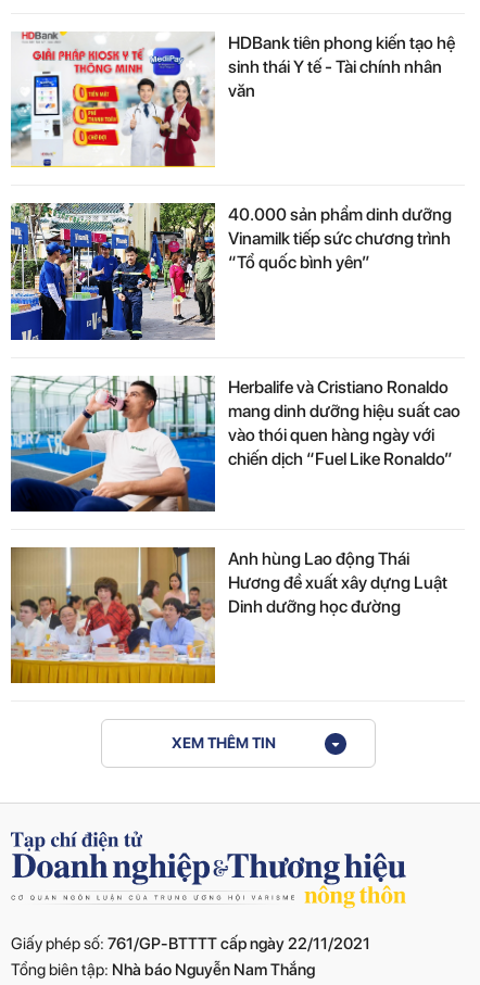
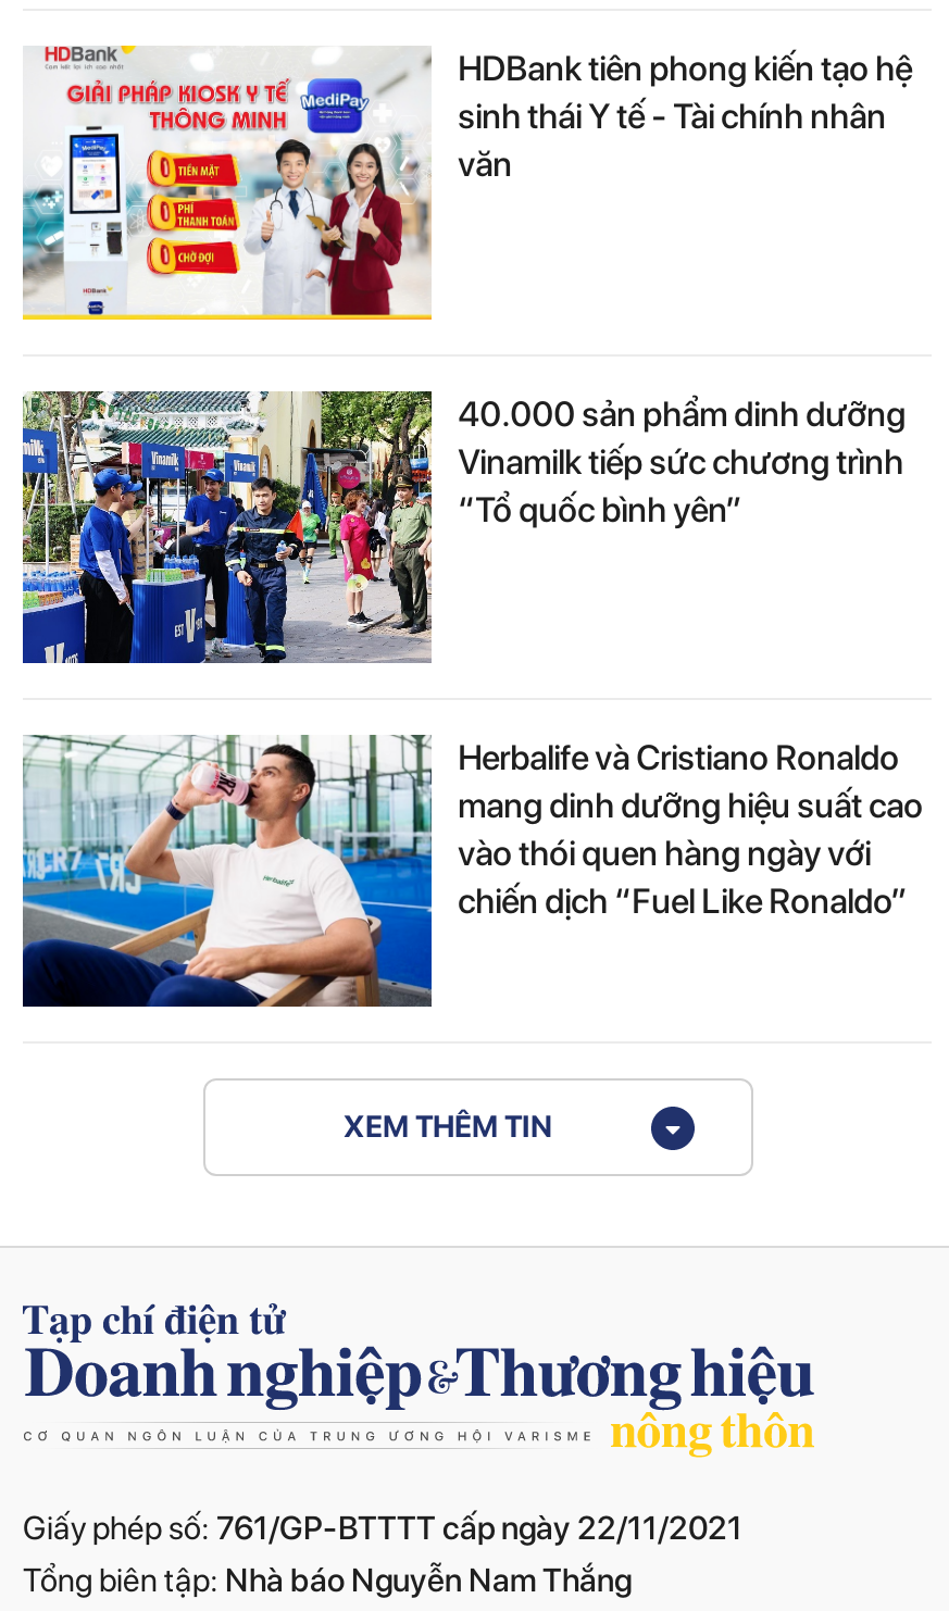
[10,546,448,684] [image] | Anh hùng Lao động Thái | Hương đề xuất xây dựng Luật | Dinh dưỡng học đường -> none

